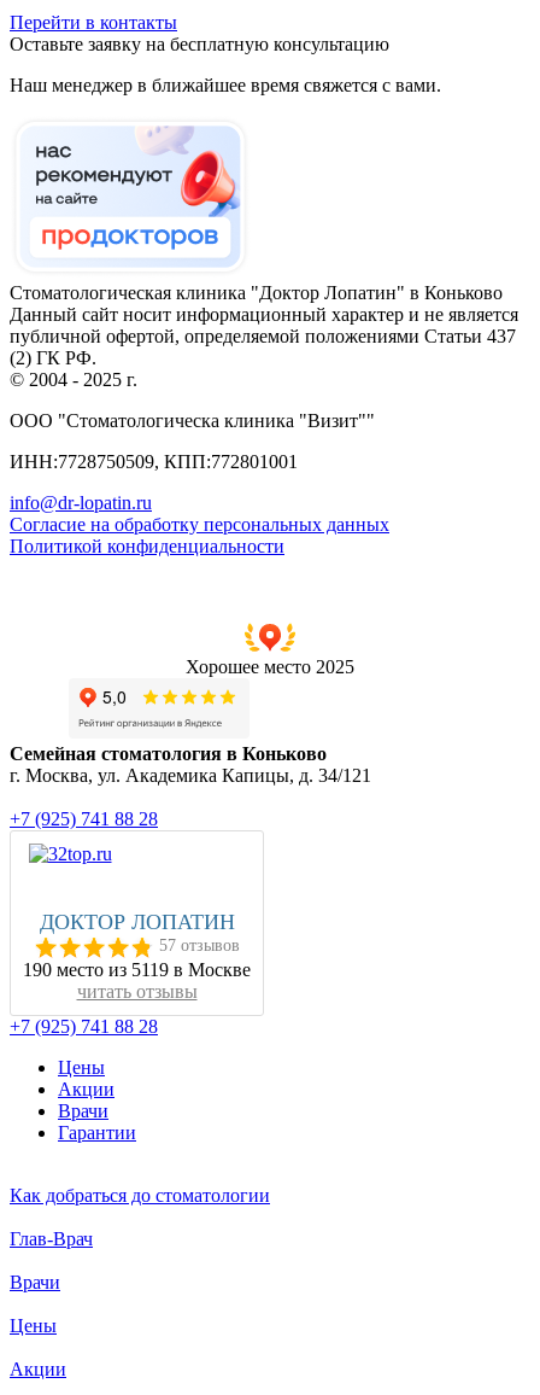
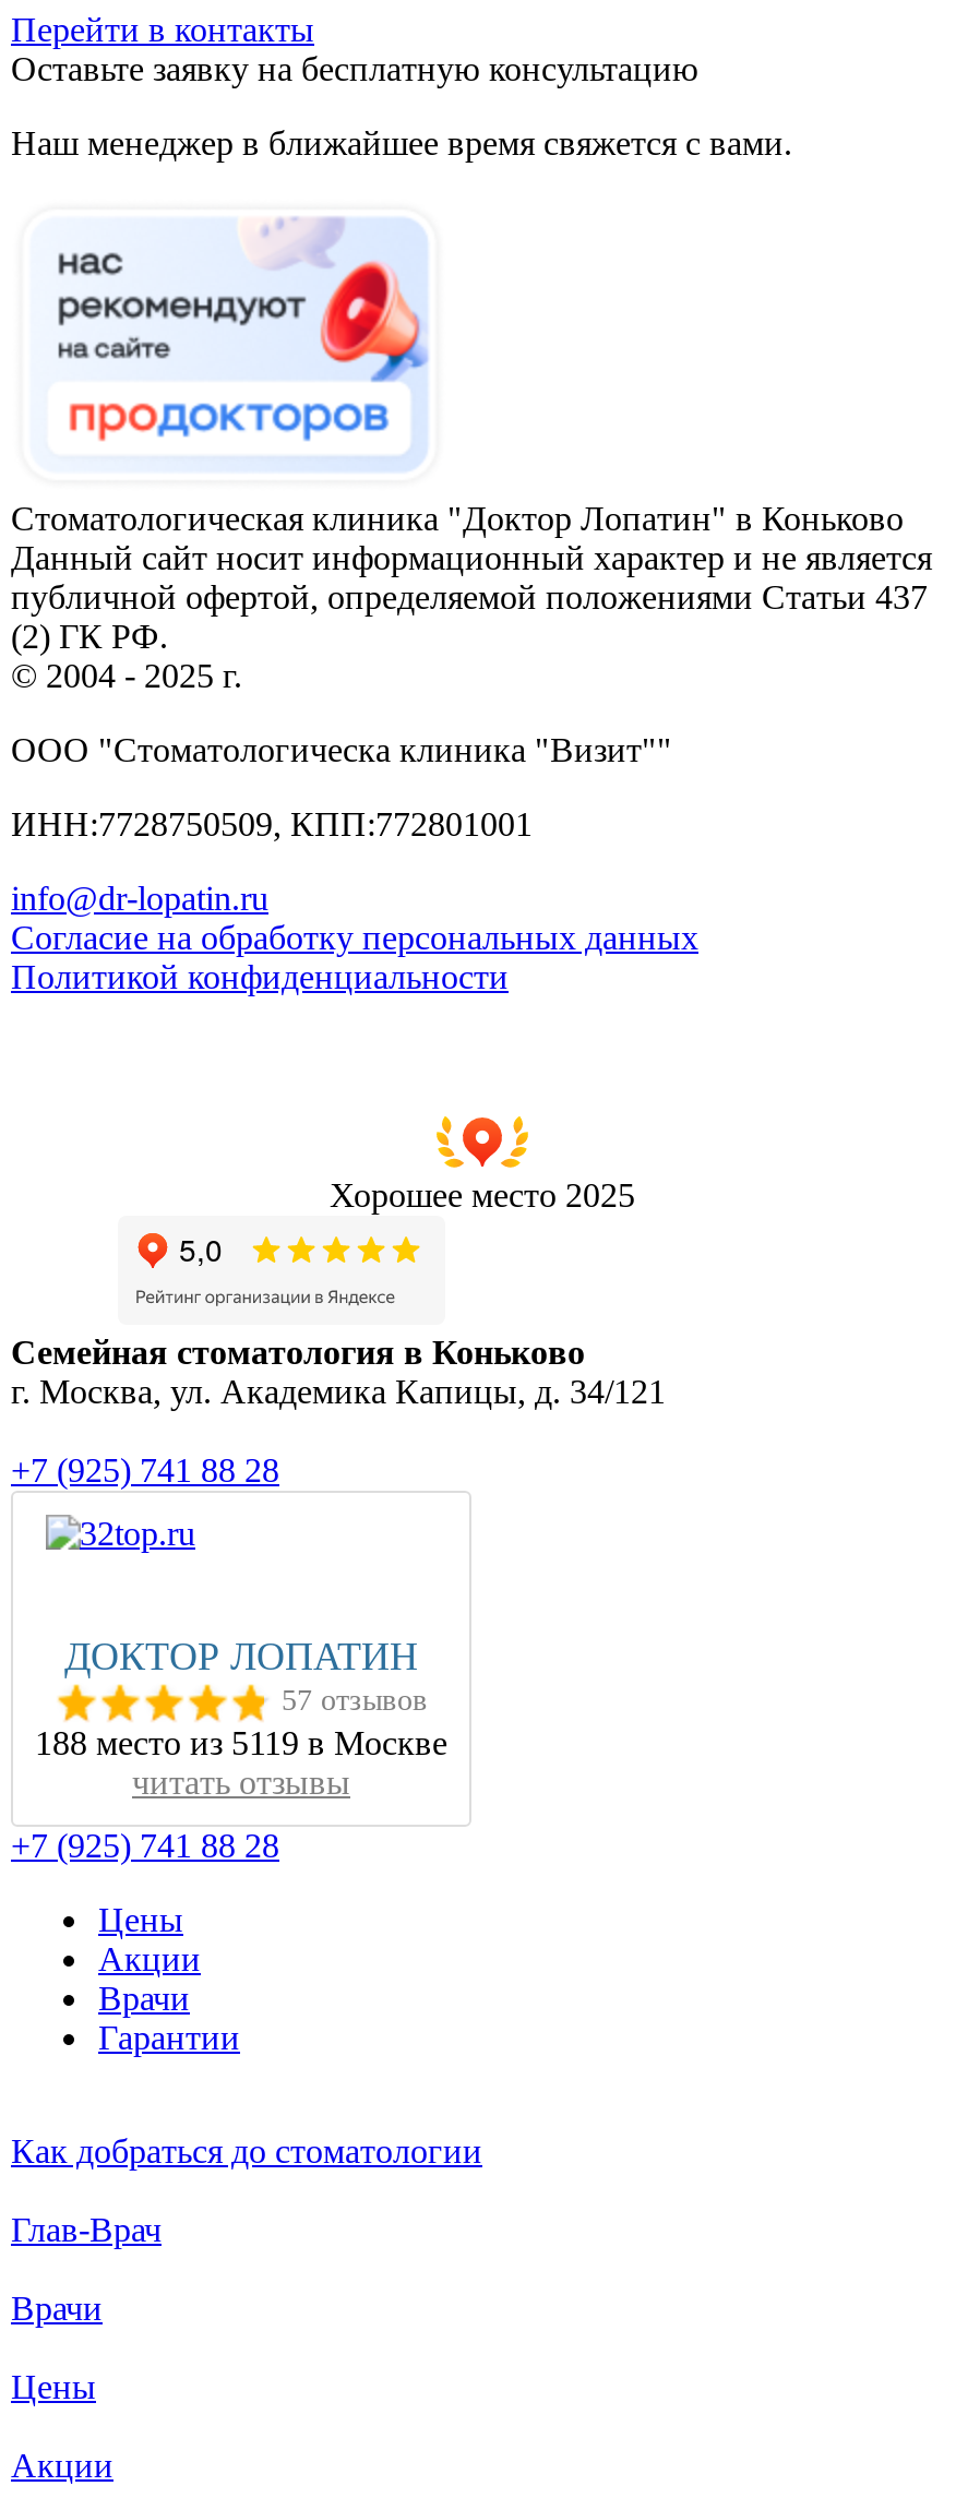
[23,959,251,979] 190 место из 5119 в Москве -> [35,1723,447,1760] 188 место из 5119 в Москве

